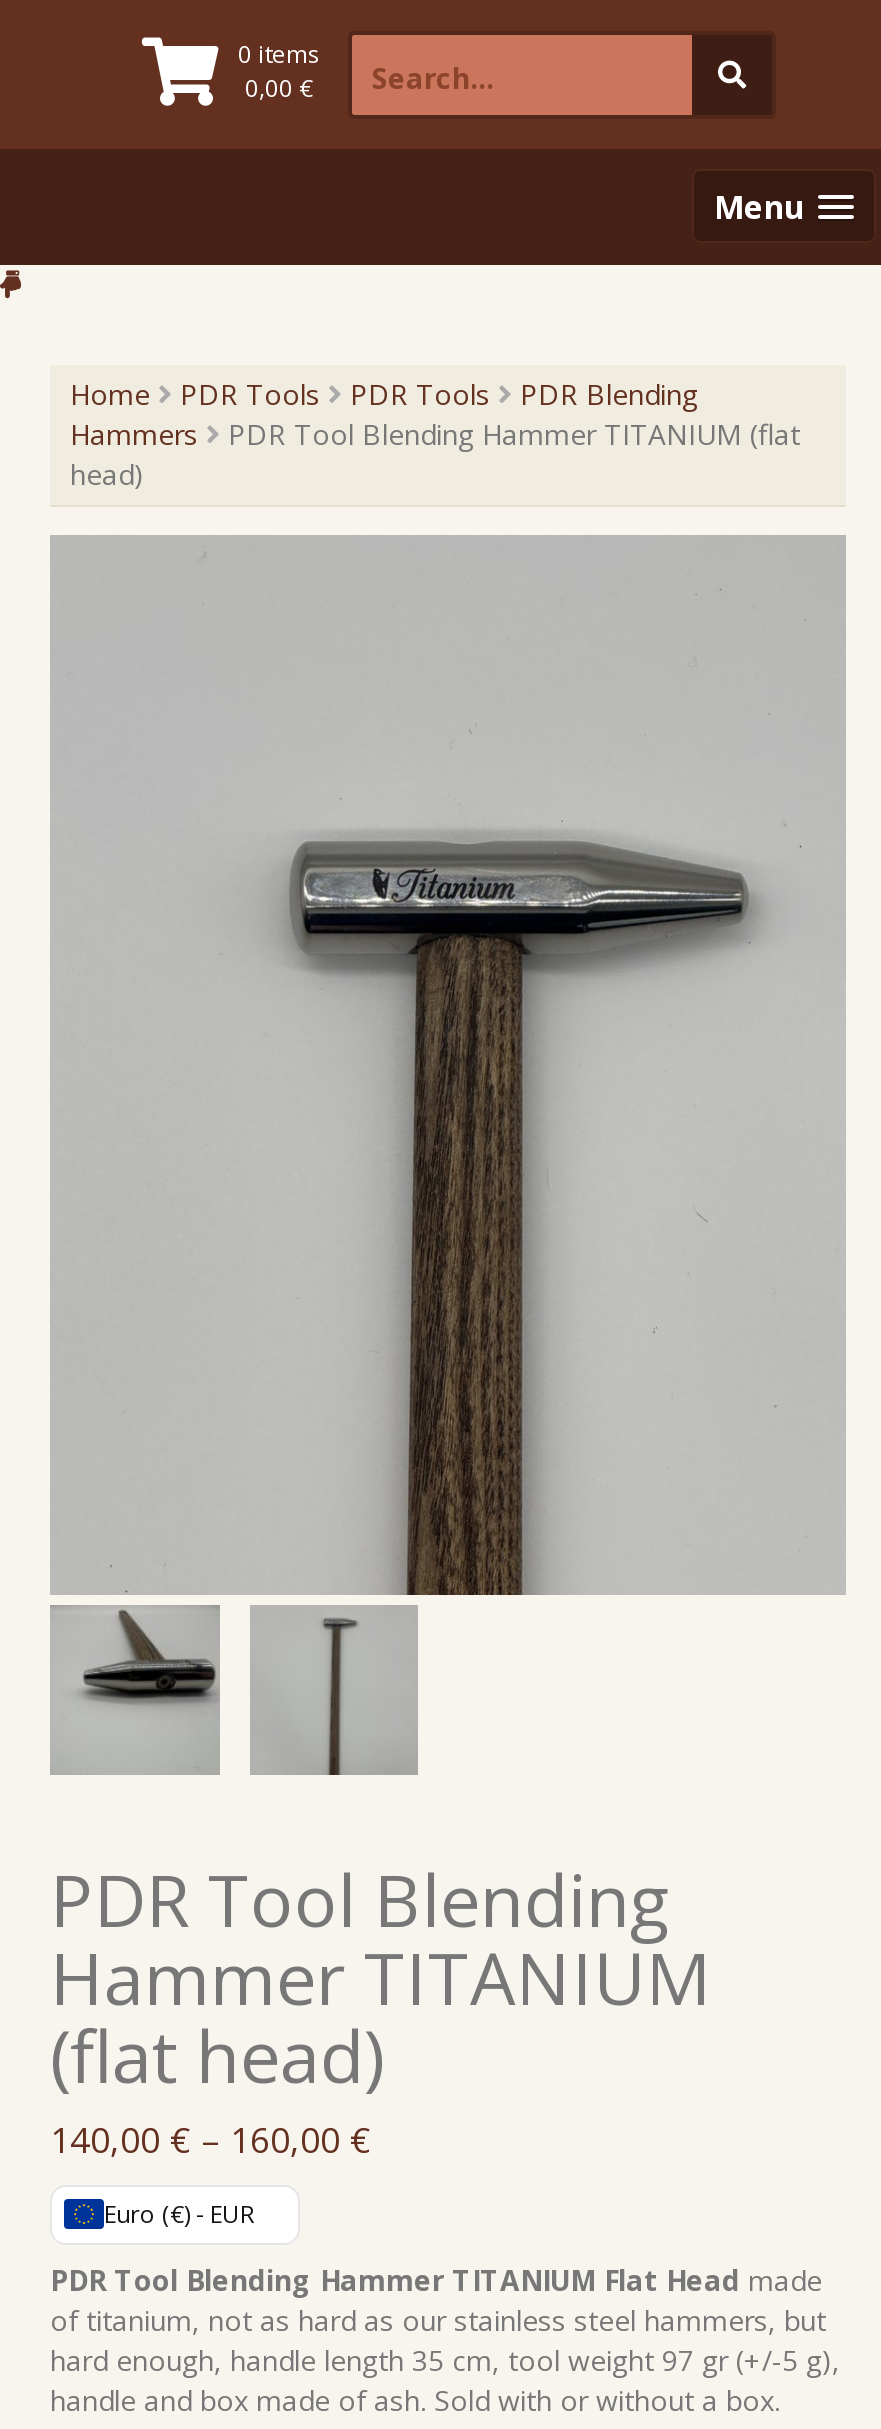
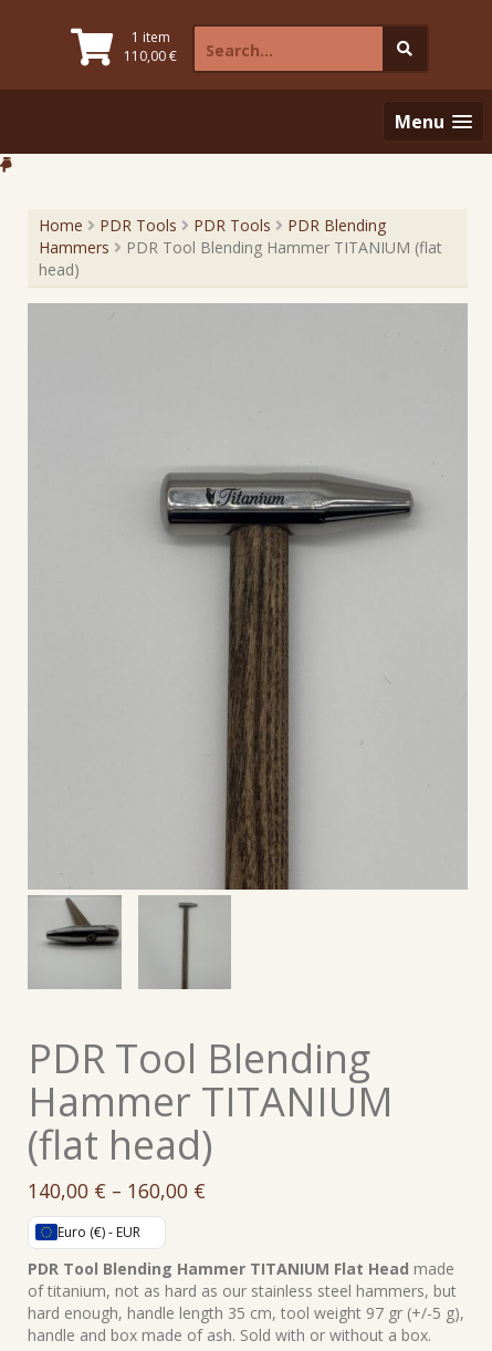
[128,35,320,107] [image] | 0 items | 0,00 € -> [70,27,177,66] [image] | 1 item | 110,00 €

